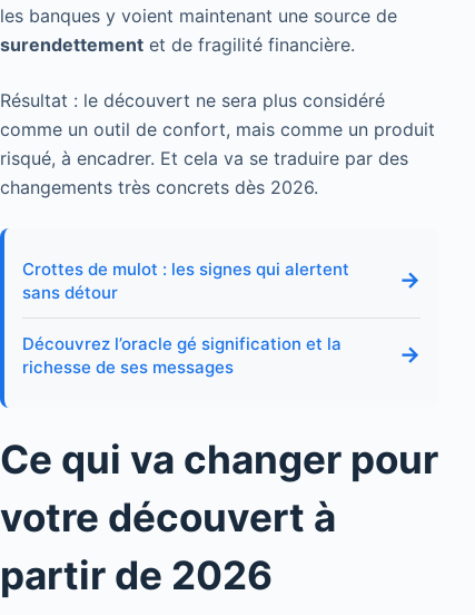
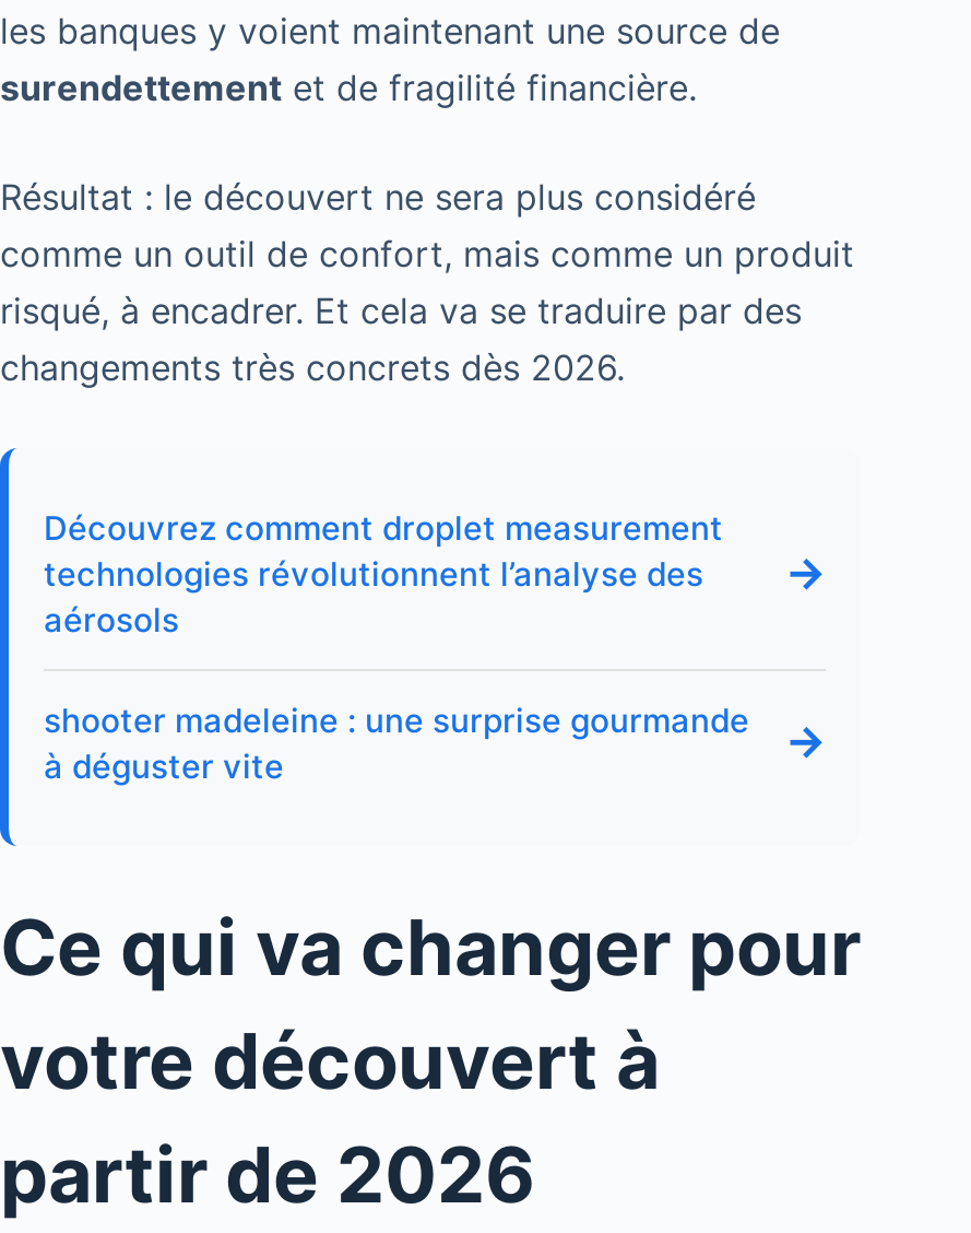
[22,258,349,303] Crottes de mulot : les signes qui alertent | sans détour -> [44,507,723,640] Découvrez comment droplet measurement | technologies révolutionnent l’analyse des | aérosols
[22,333,342,377] Découvrez l’oracle gé signification et la | richesse de ses messages -> [44,699,749,786] shooter madeleine : une surprise gourmande | à déguster vite

